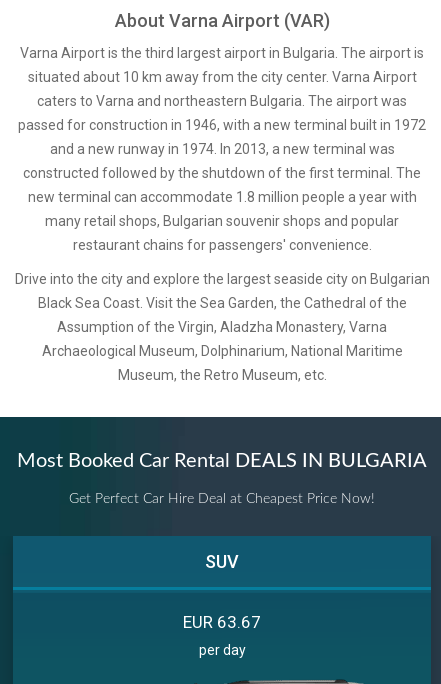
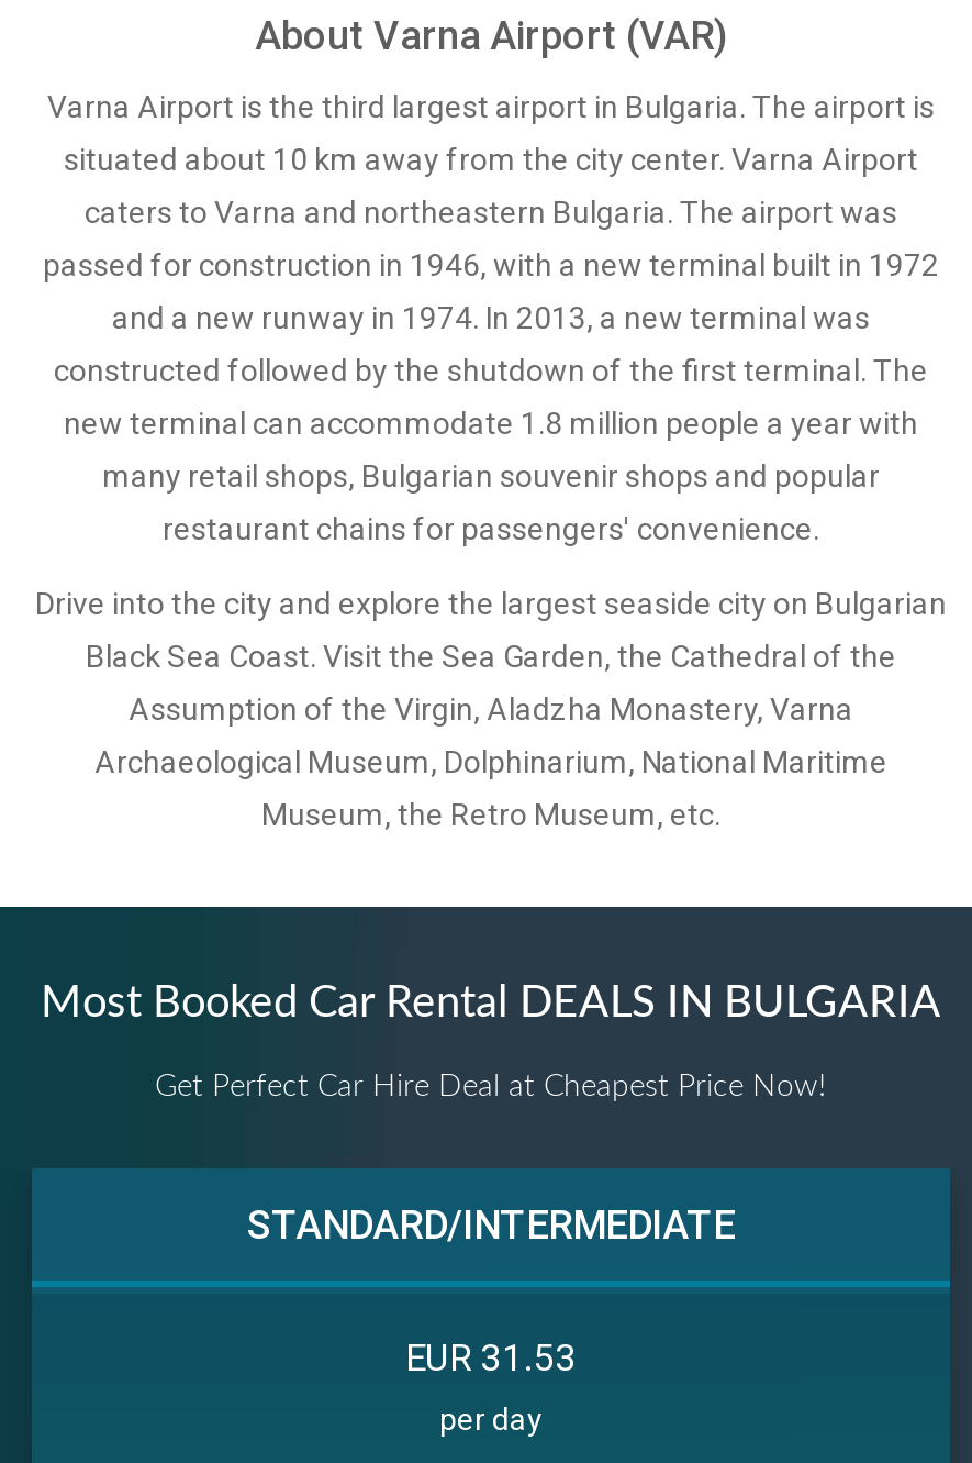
[205,551,239,572] SUV -> [247,1201,735,1248] STANDARD/INTERMEDIATE
[183,612,261,632] EUR 63.67 -> [405,1335,577,1379] EUR 31.53

